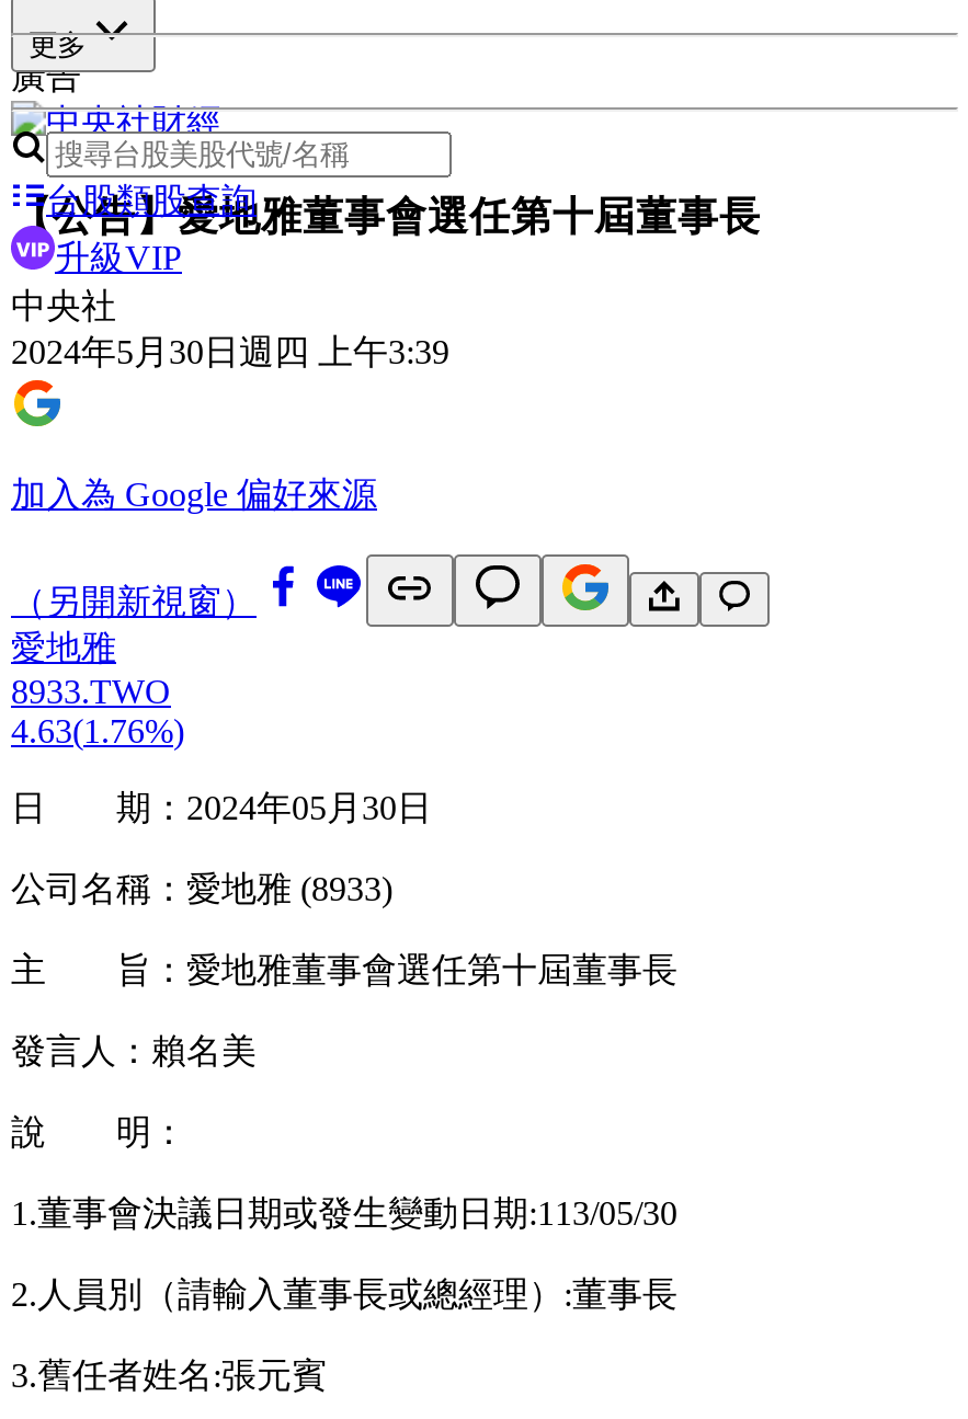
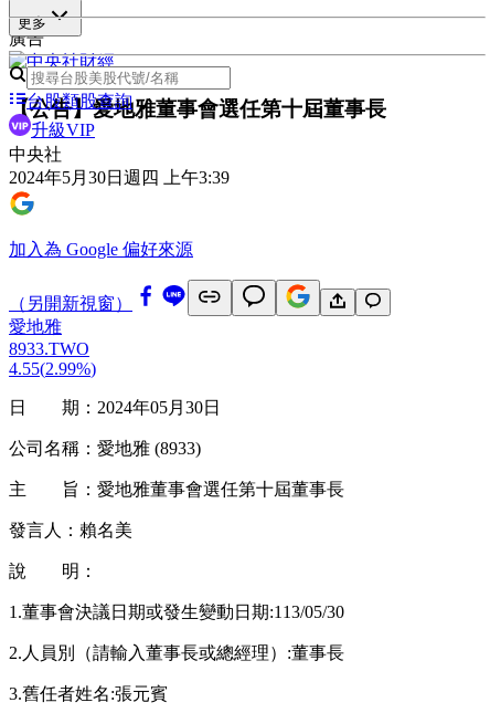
[11,713,184,750] 4.63(1.76%) -> [9,360,96,378] 4.55(2.99%)

